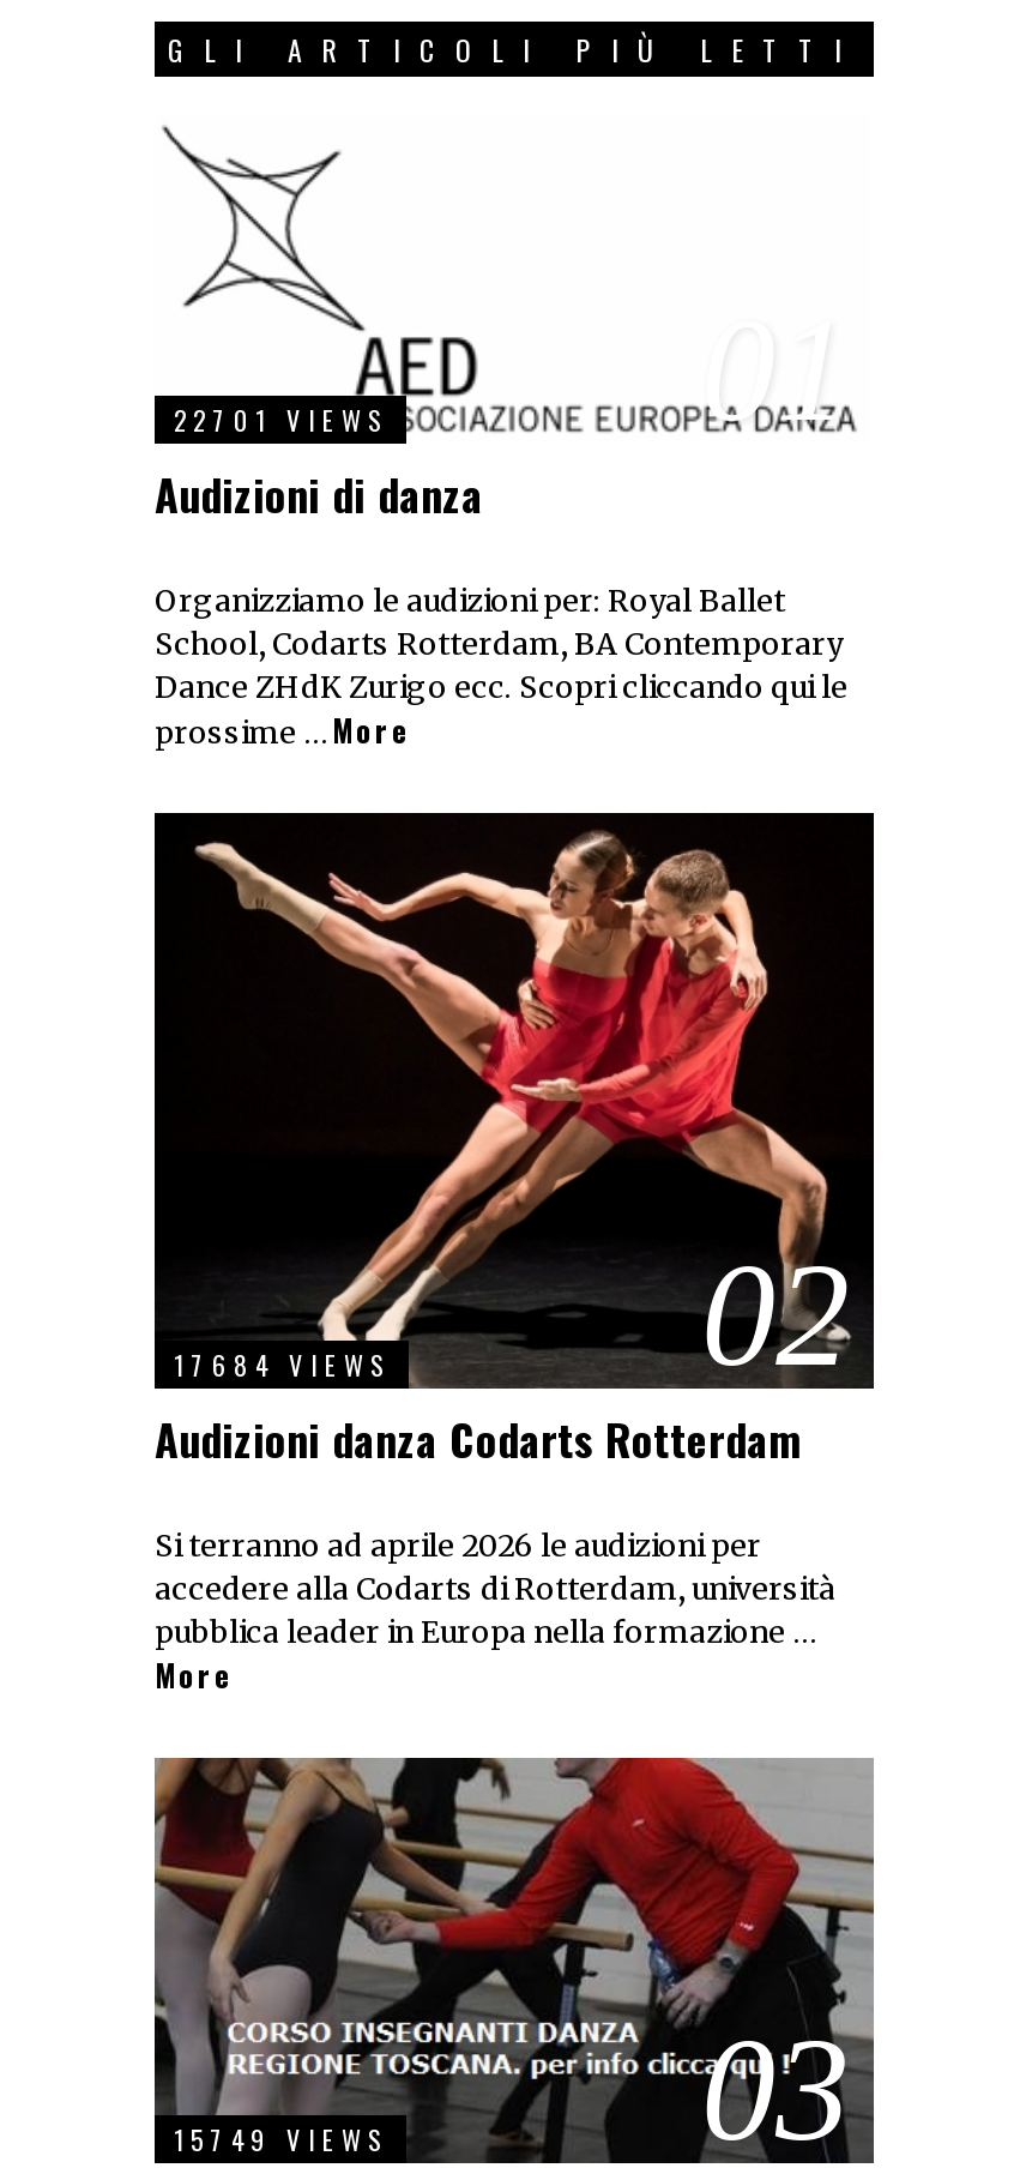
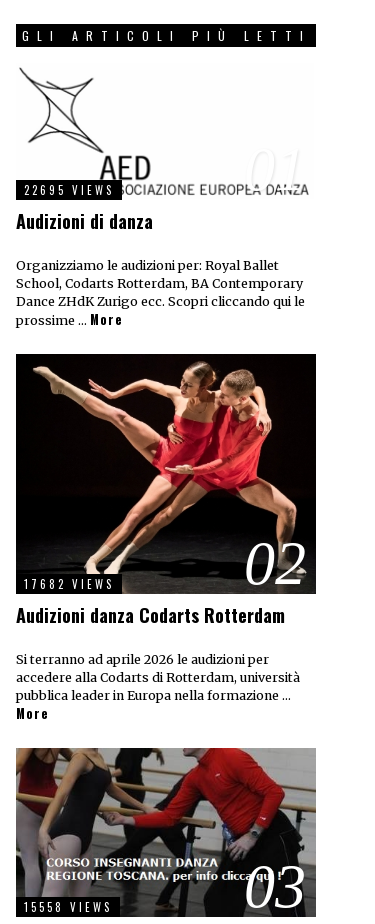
[174,401,387,439] 22701 VIEWS -> [24,182,114,198] 22695 VIEWS
[174,1345,390,1384] 17684 VIEWS -> [24,576,114,592] 17682 VIEWS
[174,2120,387,2158] 15749 VIEWS -> [24,899,112,915] 15558 VIEWS

